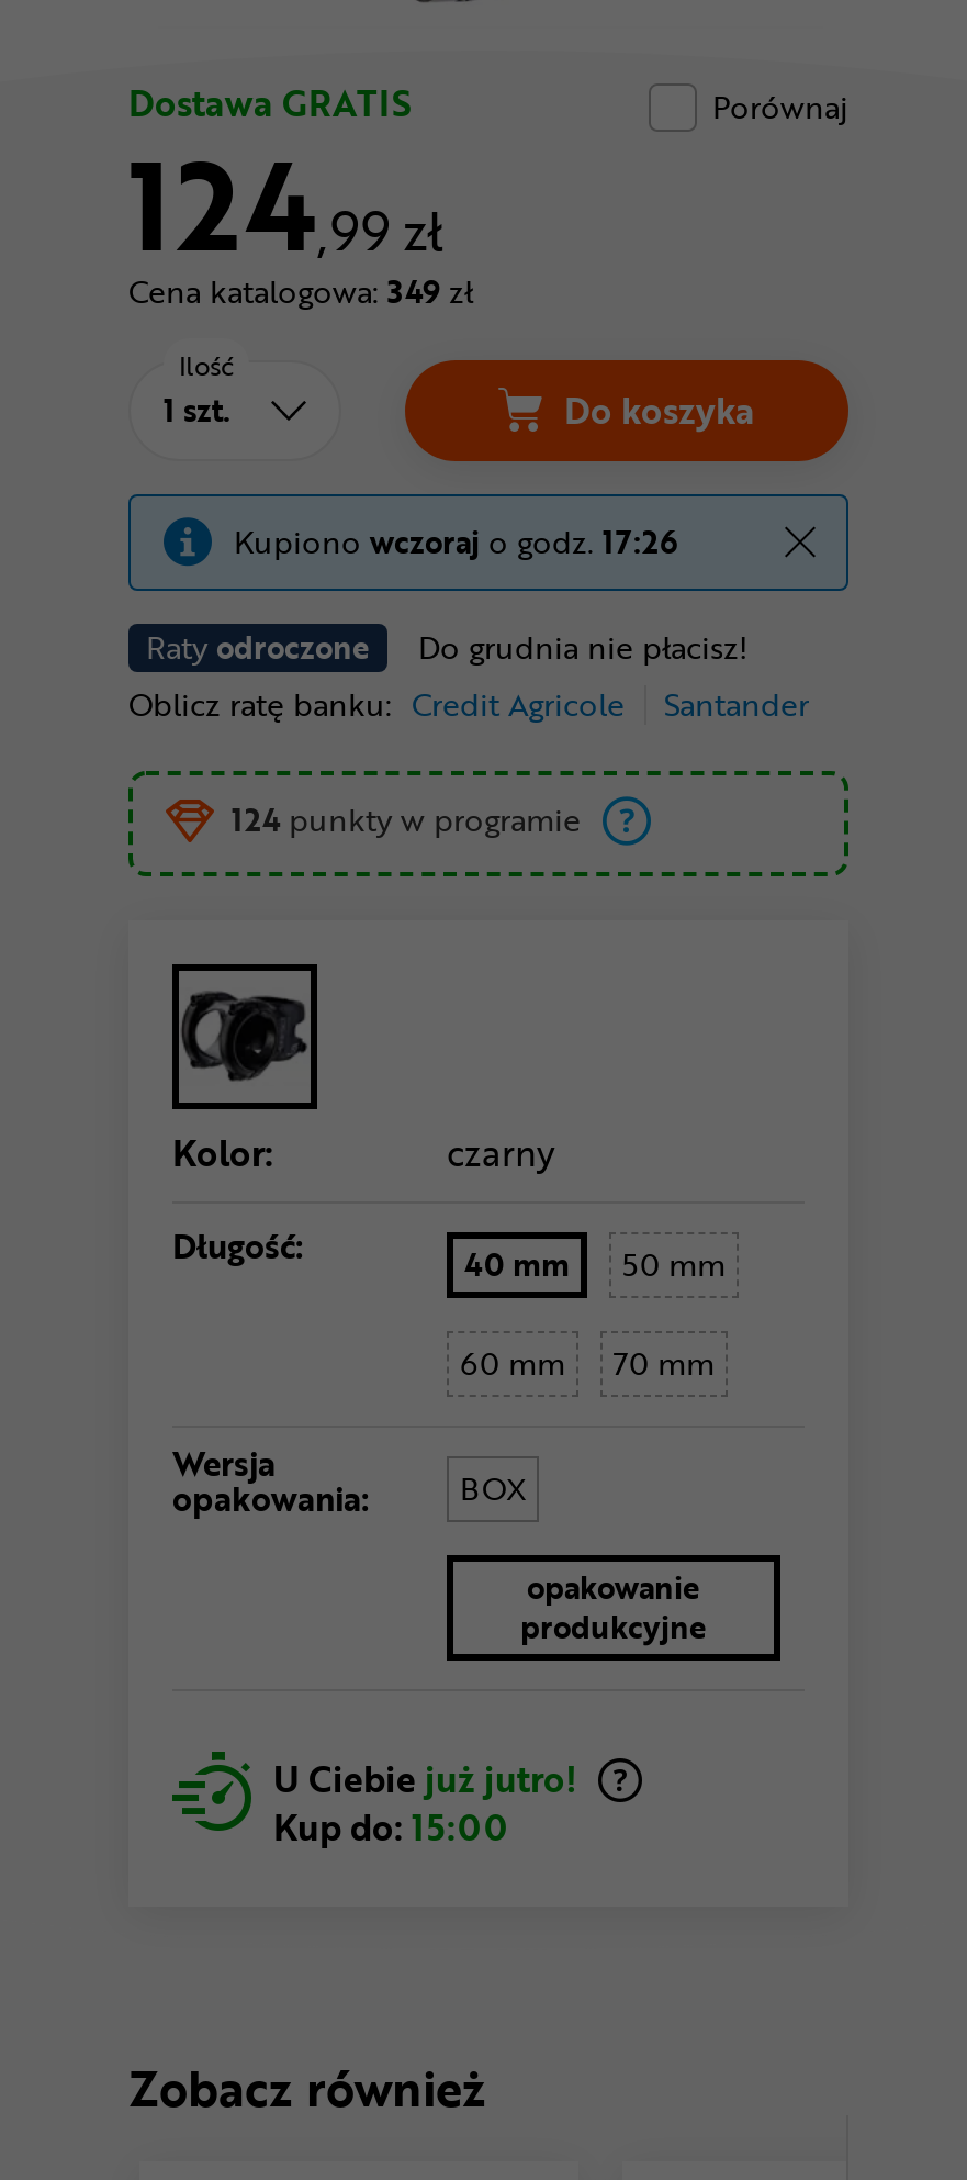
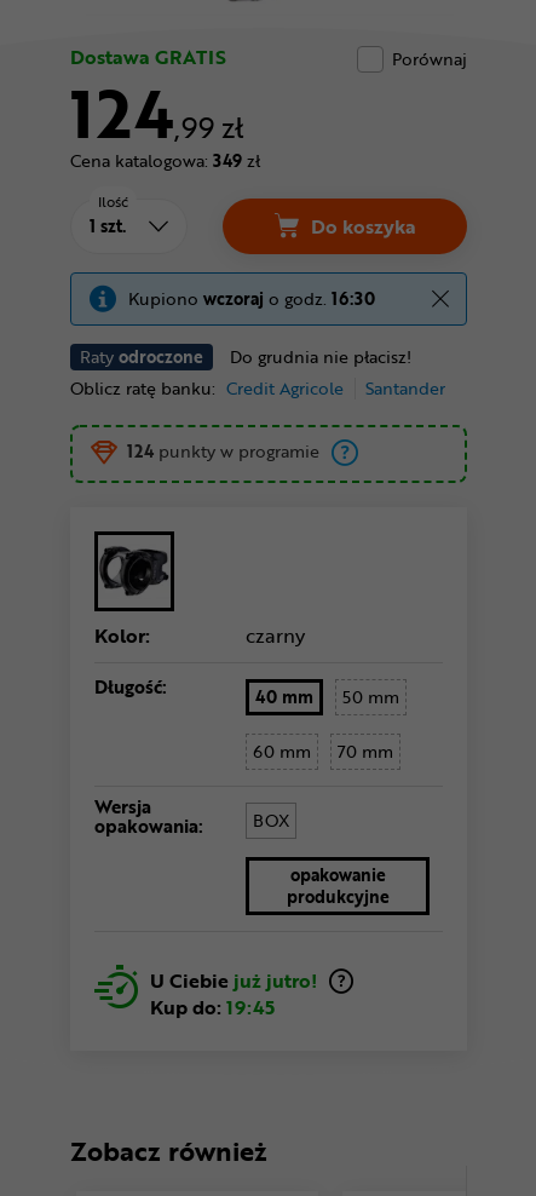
[234,518,677,564] Kupiono wczoraj o godz. 17:26 -> [128,286,375,311] Kupiono wczoraj o godz. 16:30
[273,1801,508,1854] Kup do: 15:00 -> [150,993,275,1022] Kup do: 19:45

